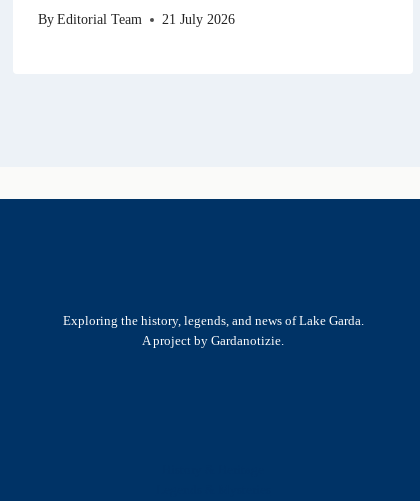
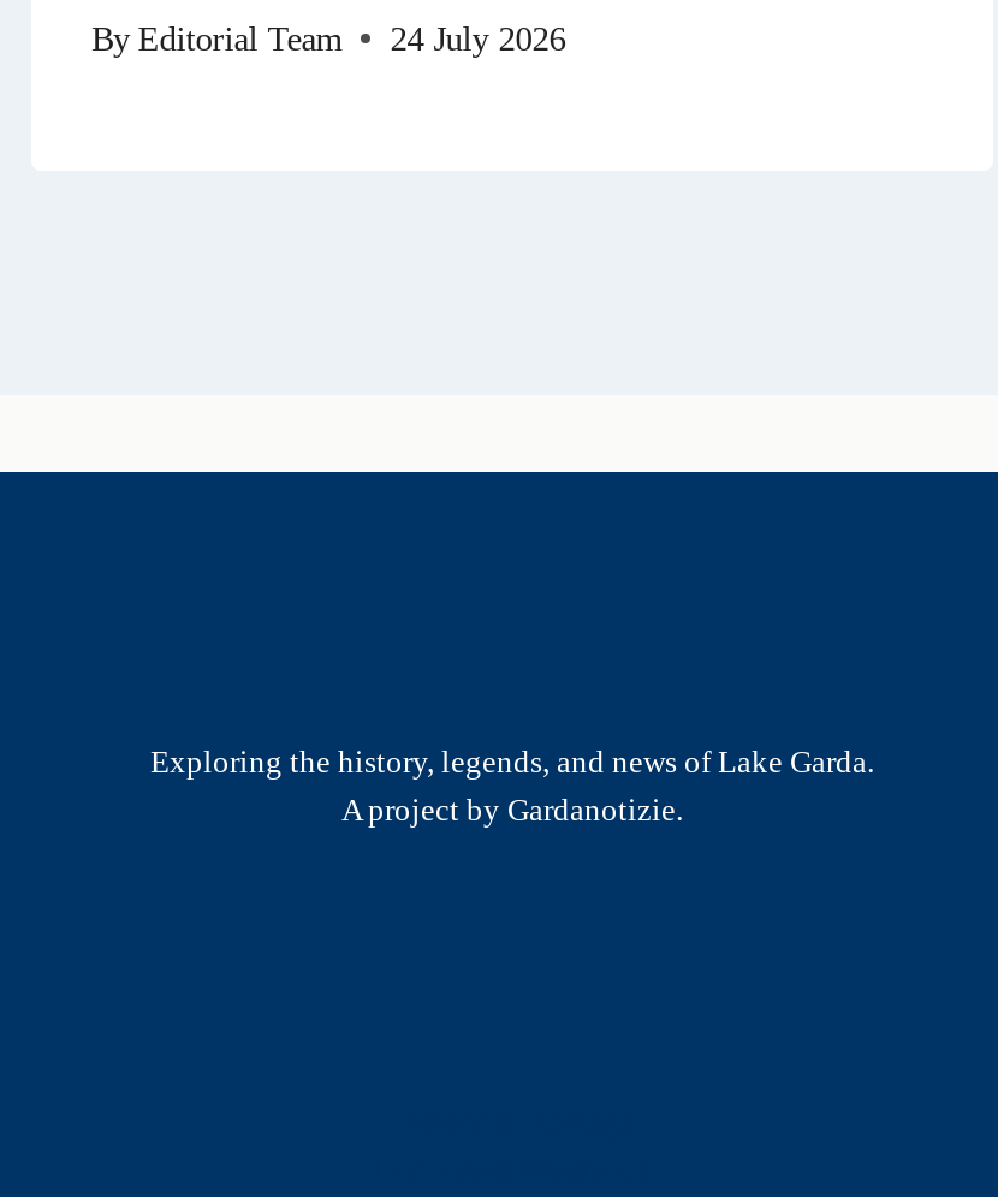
[38,11,235,27] By Editorial Team 21 July 2026 -> [91,19,566,57] By Editorial Team 24 July 2026

